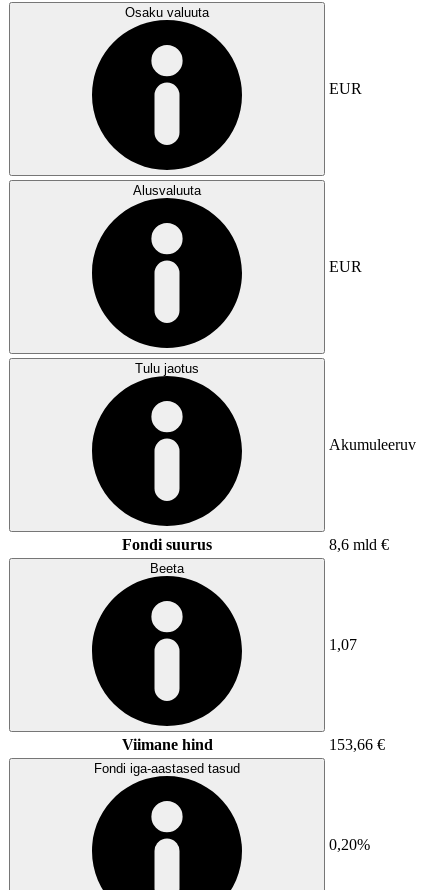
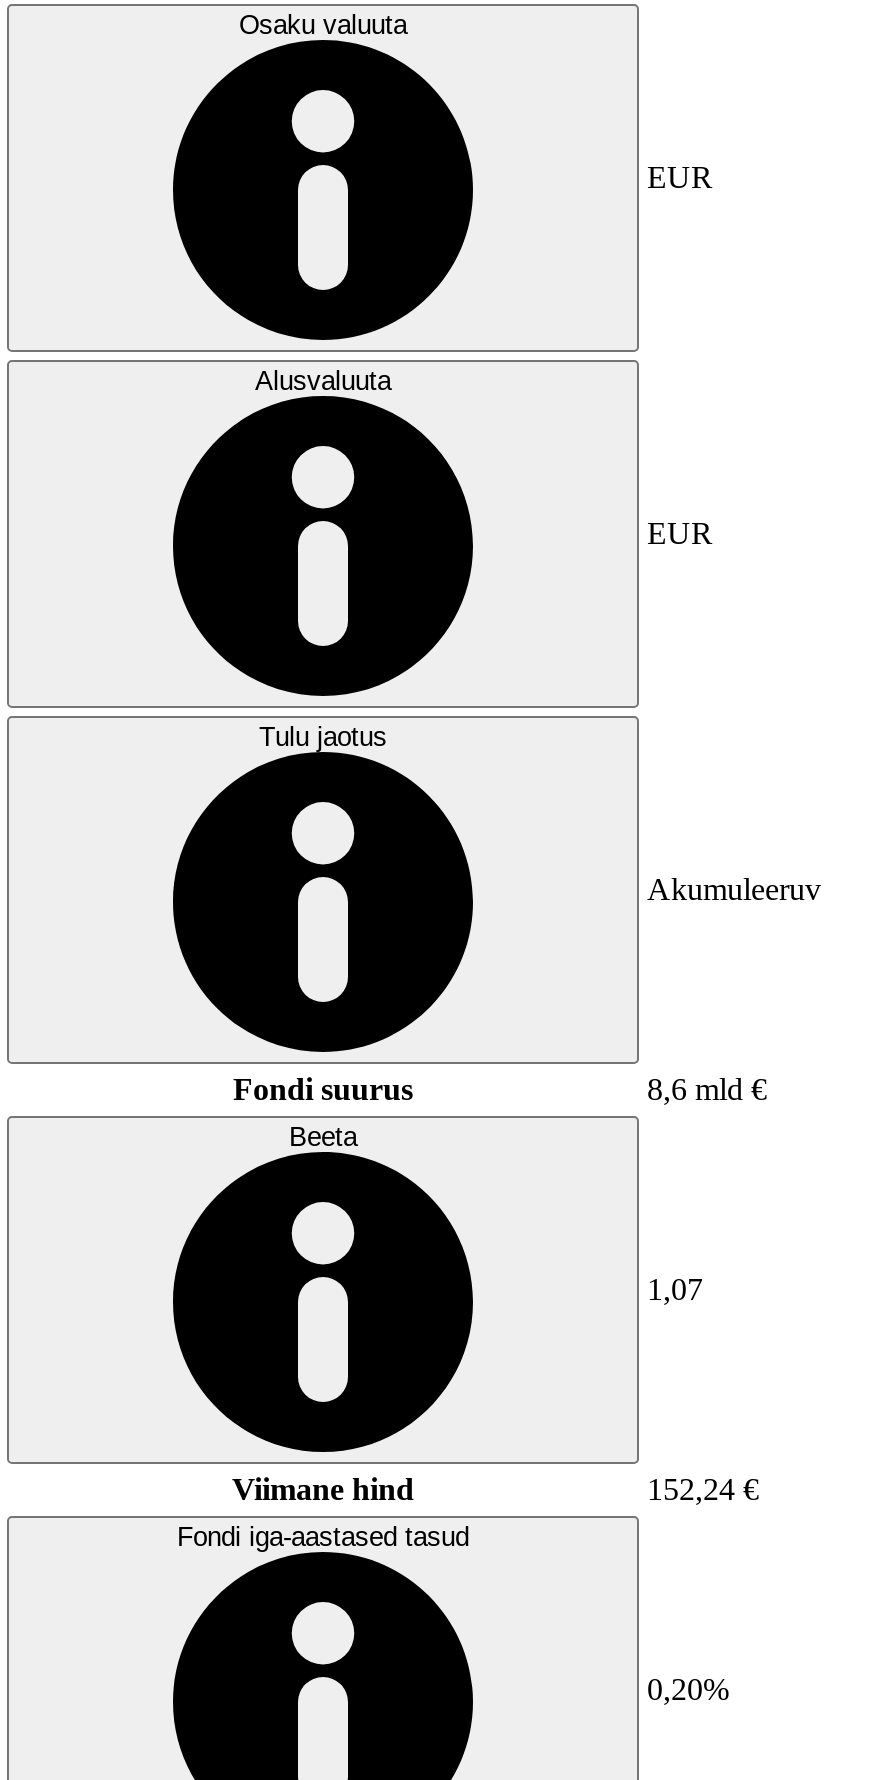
[329,736,385,753] 153,66 € -> [647,1471,759,1505] 152,24 €

